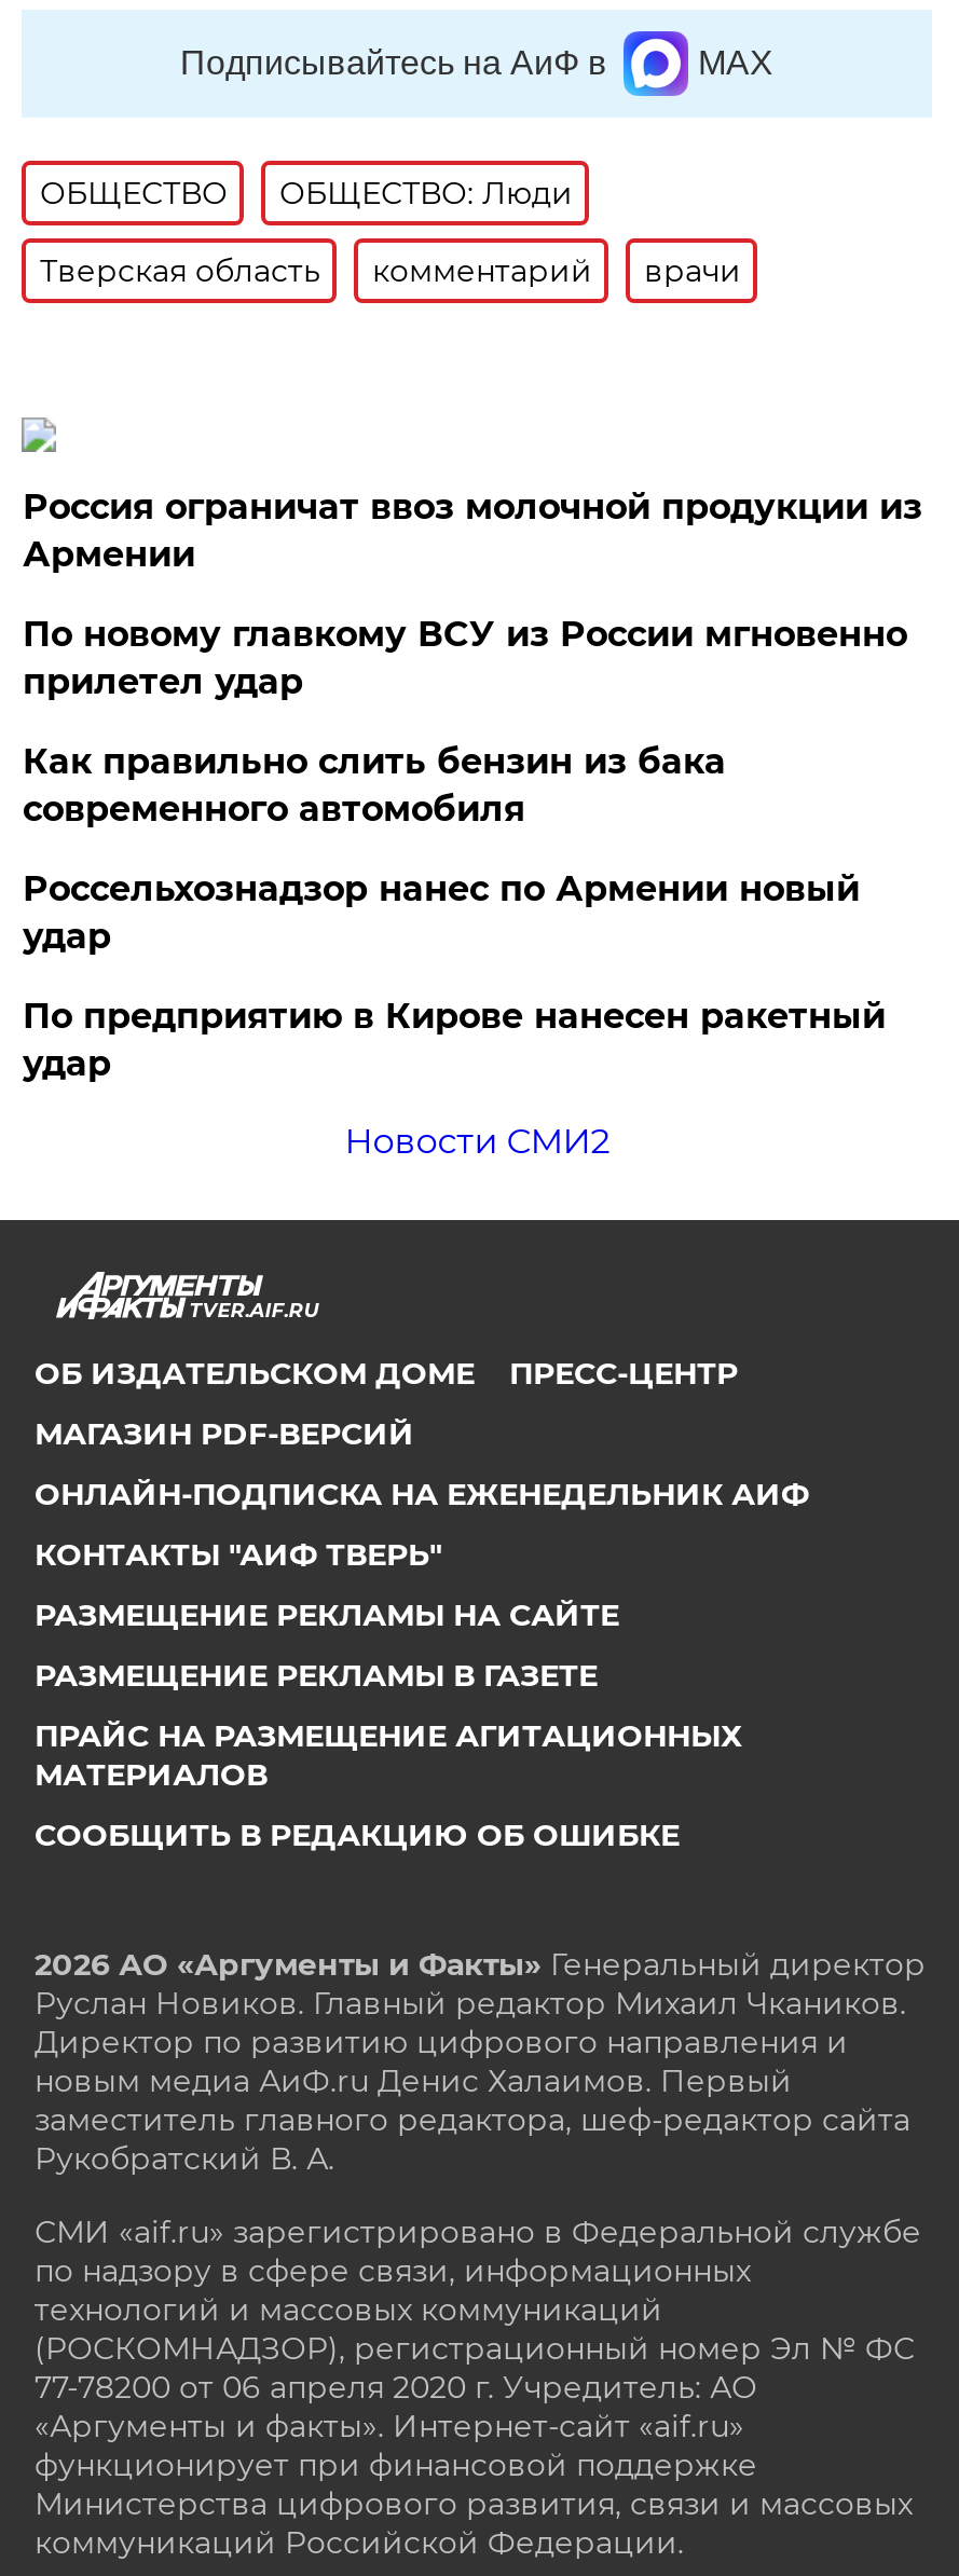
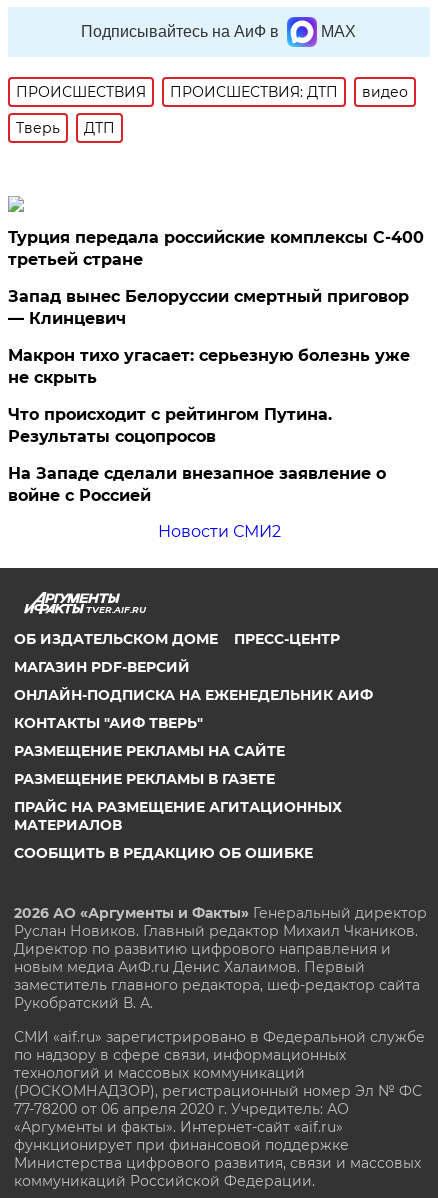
[40,173,573,212] ОБЩЕСТВО | ОБЩЕСТВО: Люди -> [16,83,408,101] ПРОИСШЕСТВИЯ | ПРОИСШЕСТВИЯ: ДТП | видео
[40,251,741,290] Тверская область | комментарий | врачи -> [16,119,115,137] Тверь | ДТП
[22,486,922,575] Россия ограничат ввоз молочной продукции из | Армении -> [8,228,424,269] Турция передала российские комплексы С-400 | третьей стране
[22,614,907,702] По новому главкому ВСУ из России мгновенно | прилетел удар -> [8,287,409,328] Запад вынес Белоруссии смертный приговор | — Клинцевич
[22,741,726,829] Как правильно слить бензин из бака | современного автомобиля -> [8,346,410,387] Макрон тихо угасает: серьезную болезнь уже | не скрыть
[22,868,860,957] Россельхознадзор нанес по Армении новый | удар -> [8,405,332,446] Что происходит с рейтингом Путина. | Результаты соцопросов
[22,995,885,1084] По предприятию в Кирове нанесен ракетный | удар -> [8,464,386,505] На Западе сделали внезапное заявление о | войне с Россией

